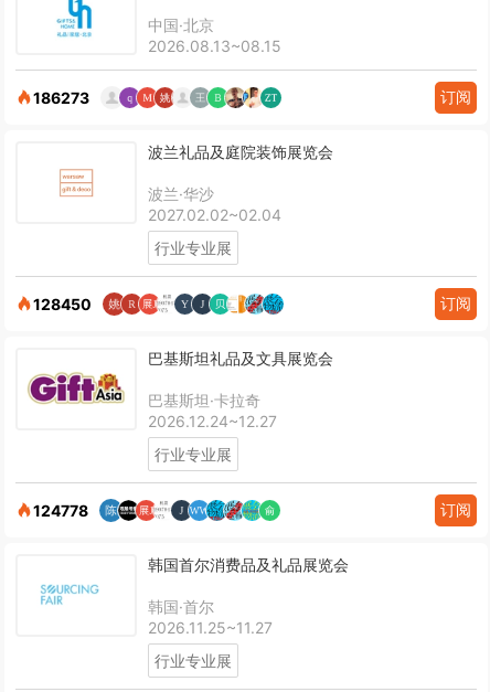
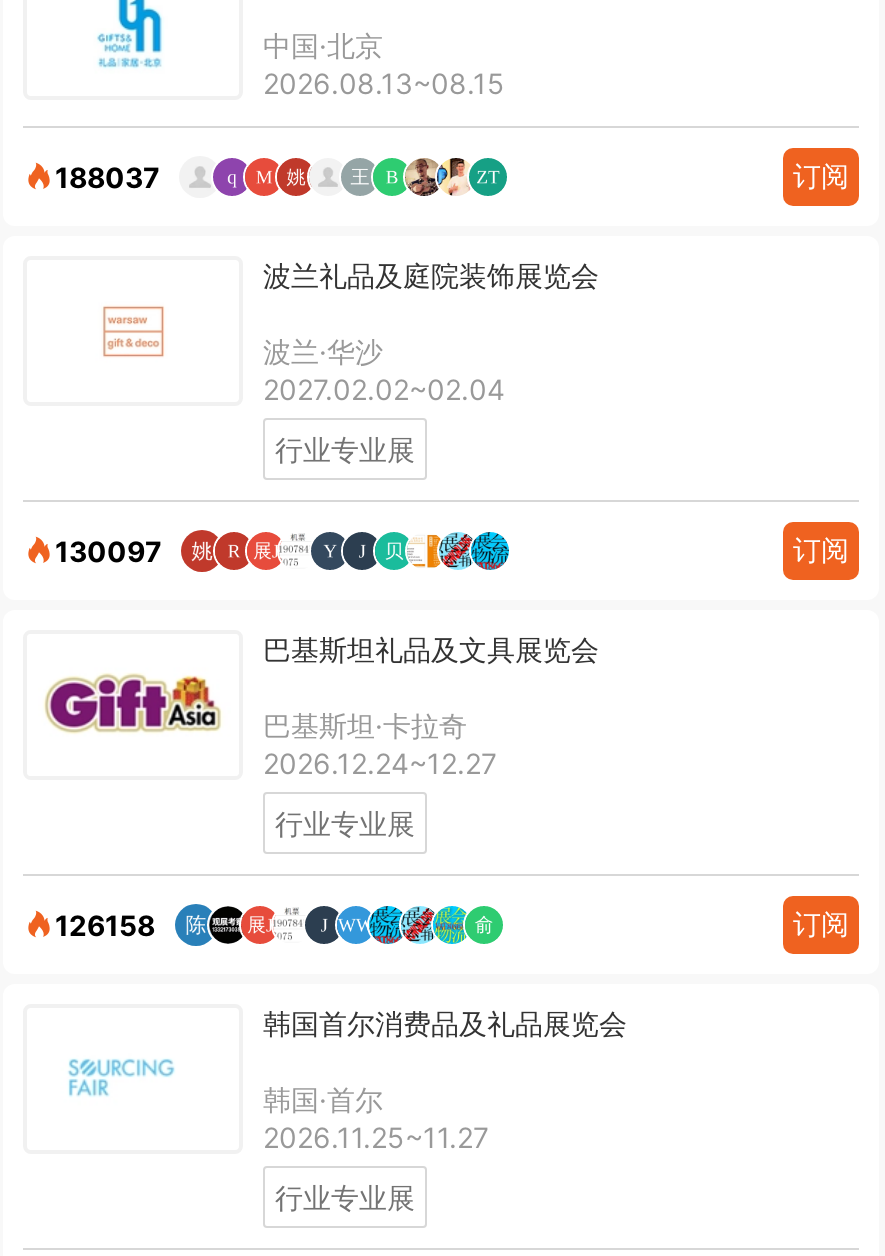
[33,89,89,107] 186273 -> [55,160,159,194] 188037
[33,295,92,314] 128450 -> [55,534,161,568] 130097
[33,501,88,520] 124778 -> [55,908,155,942] 126158

